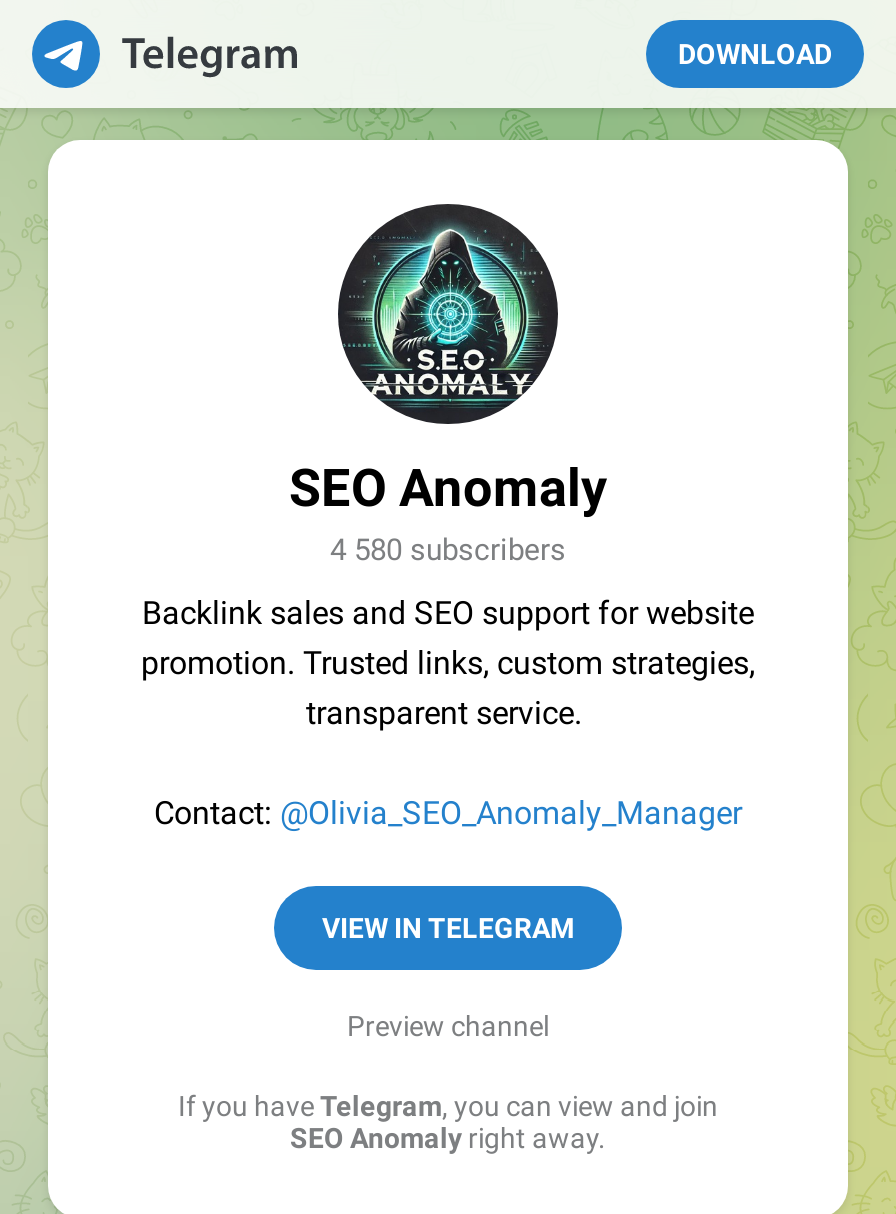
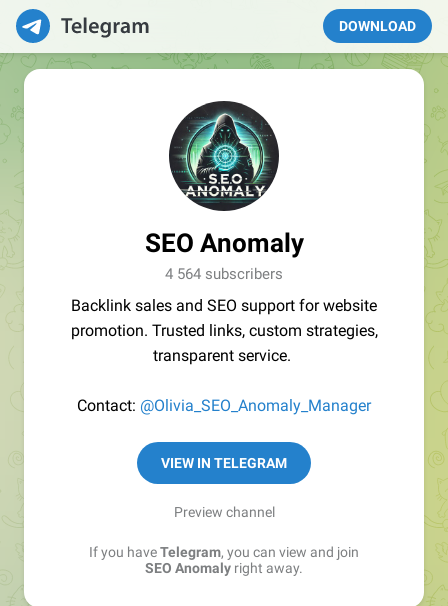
[330,532,566,568] 4 580 subscribers -> [165,265,283,283] 4 564 subscribers

